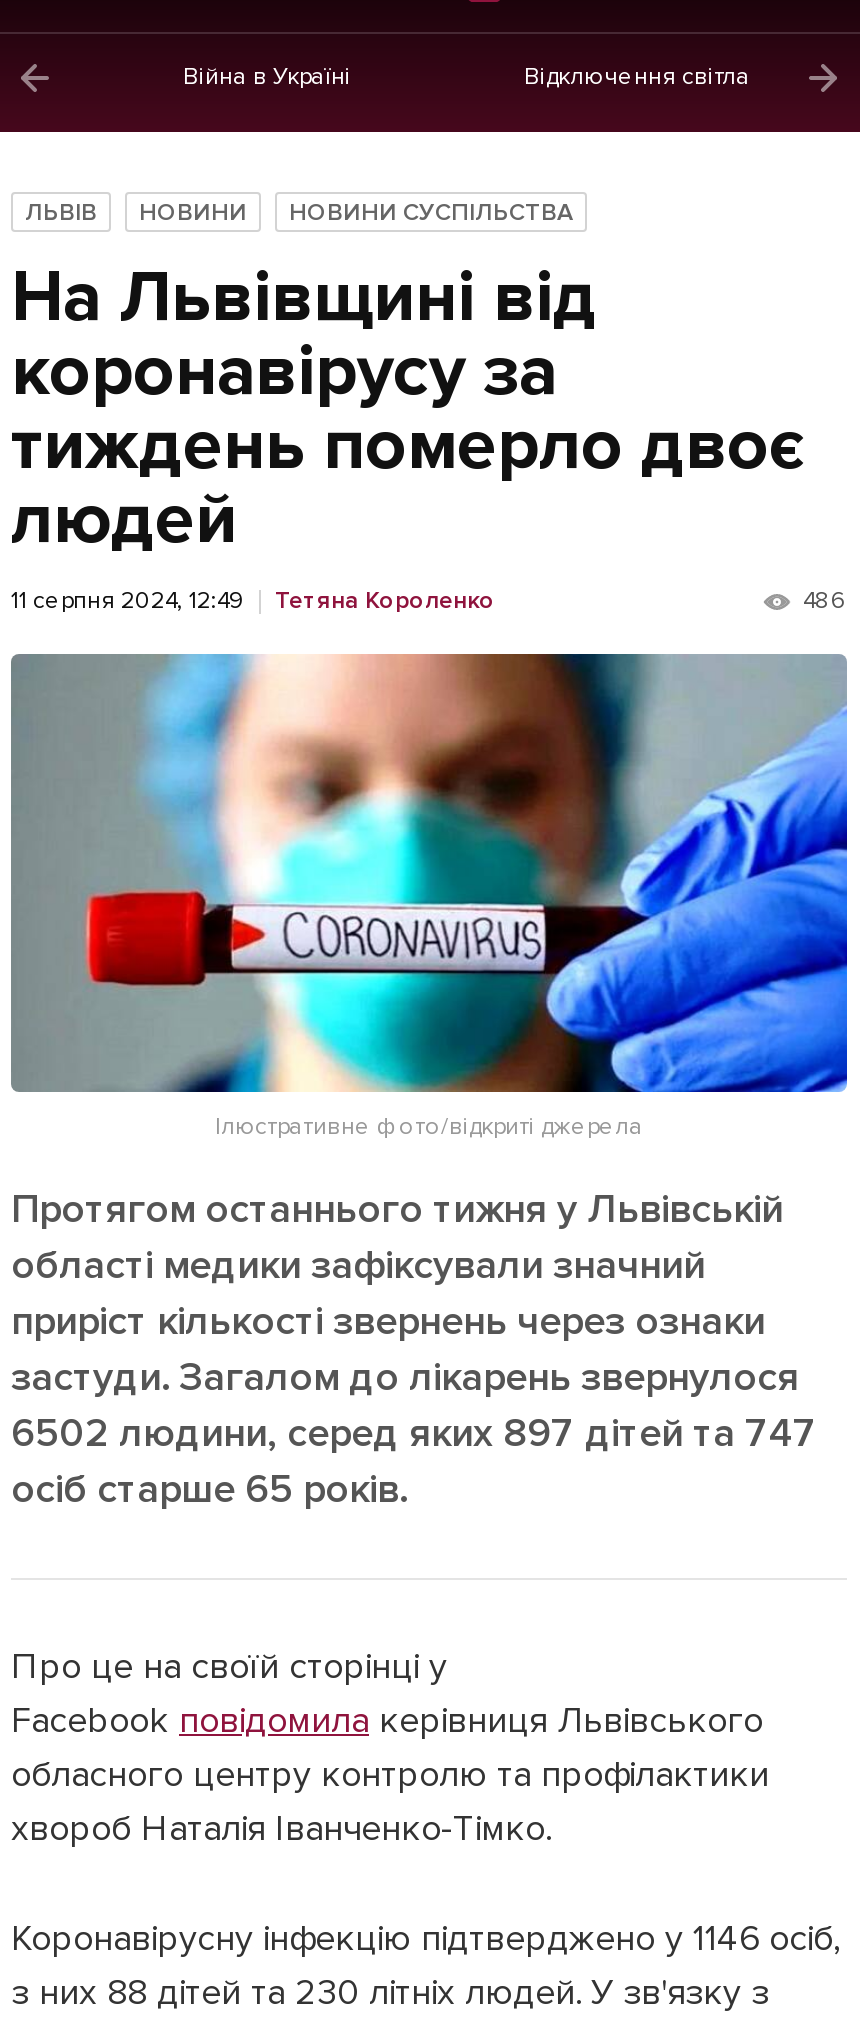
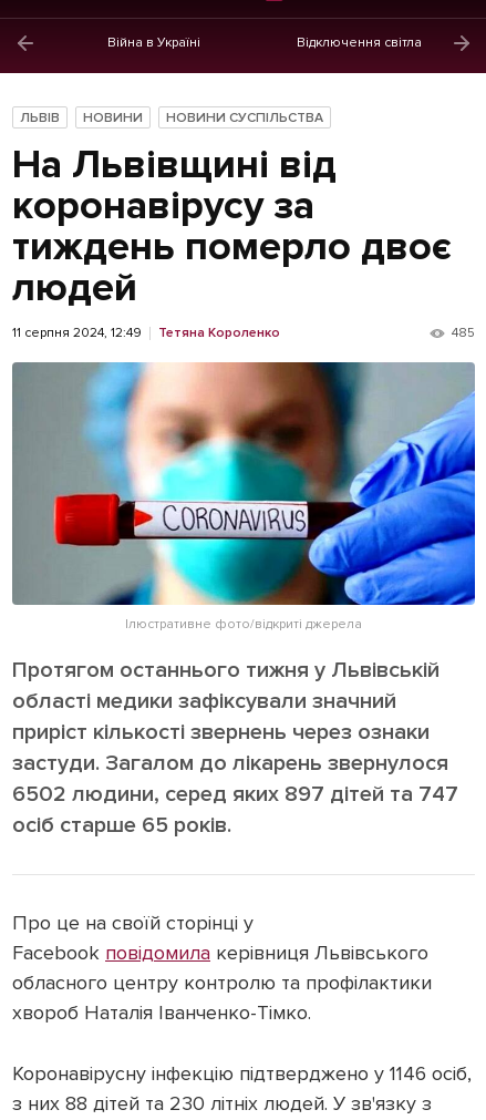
[803,586,847,616] 486 -> [452,325,475,341] 485

